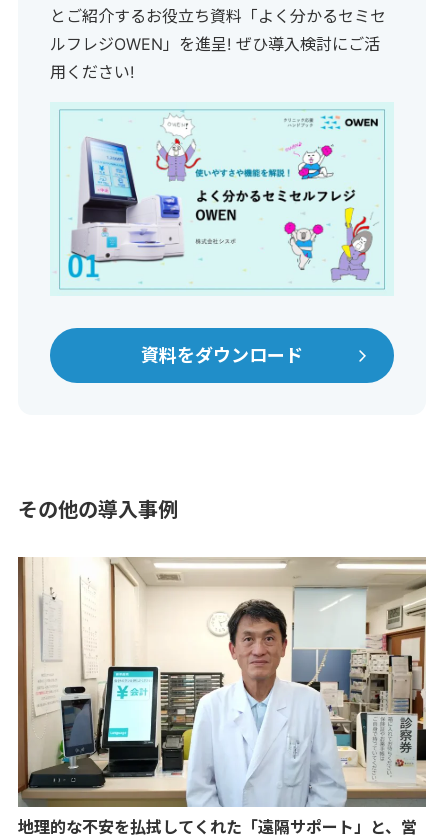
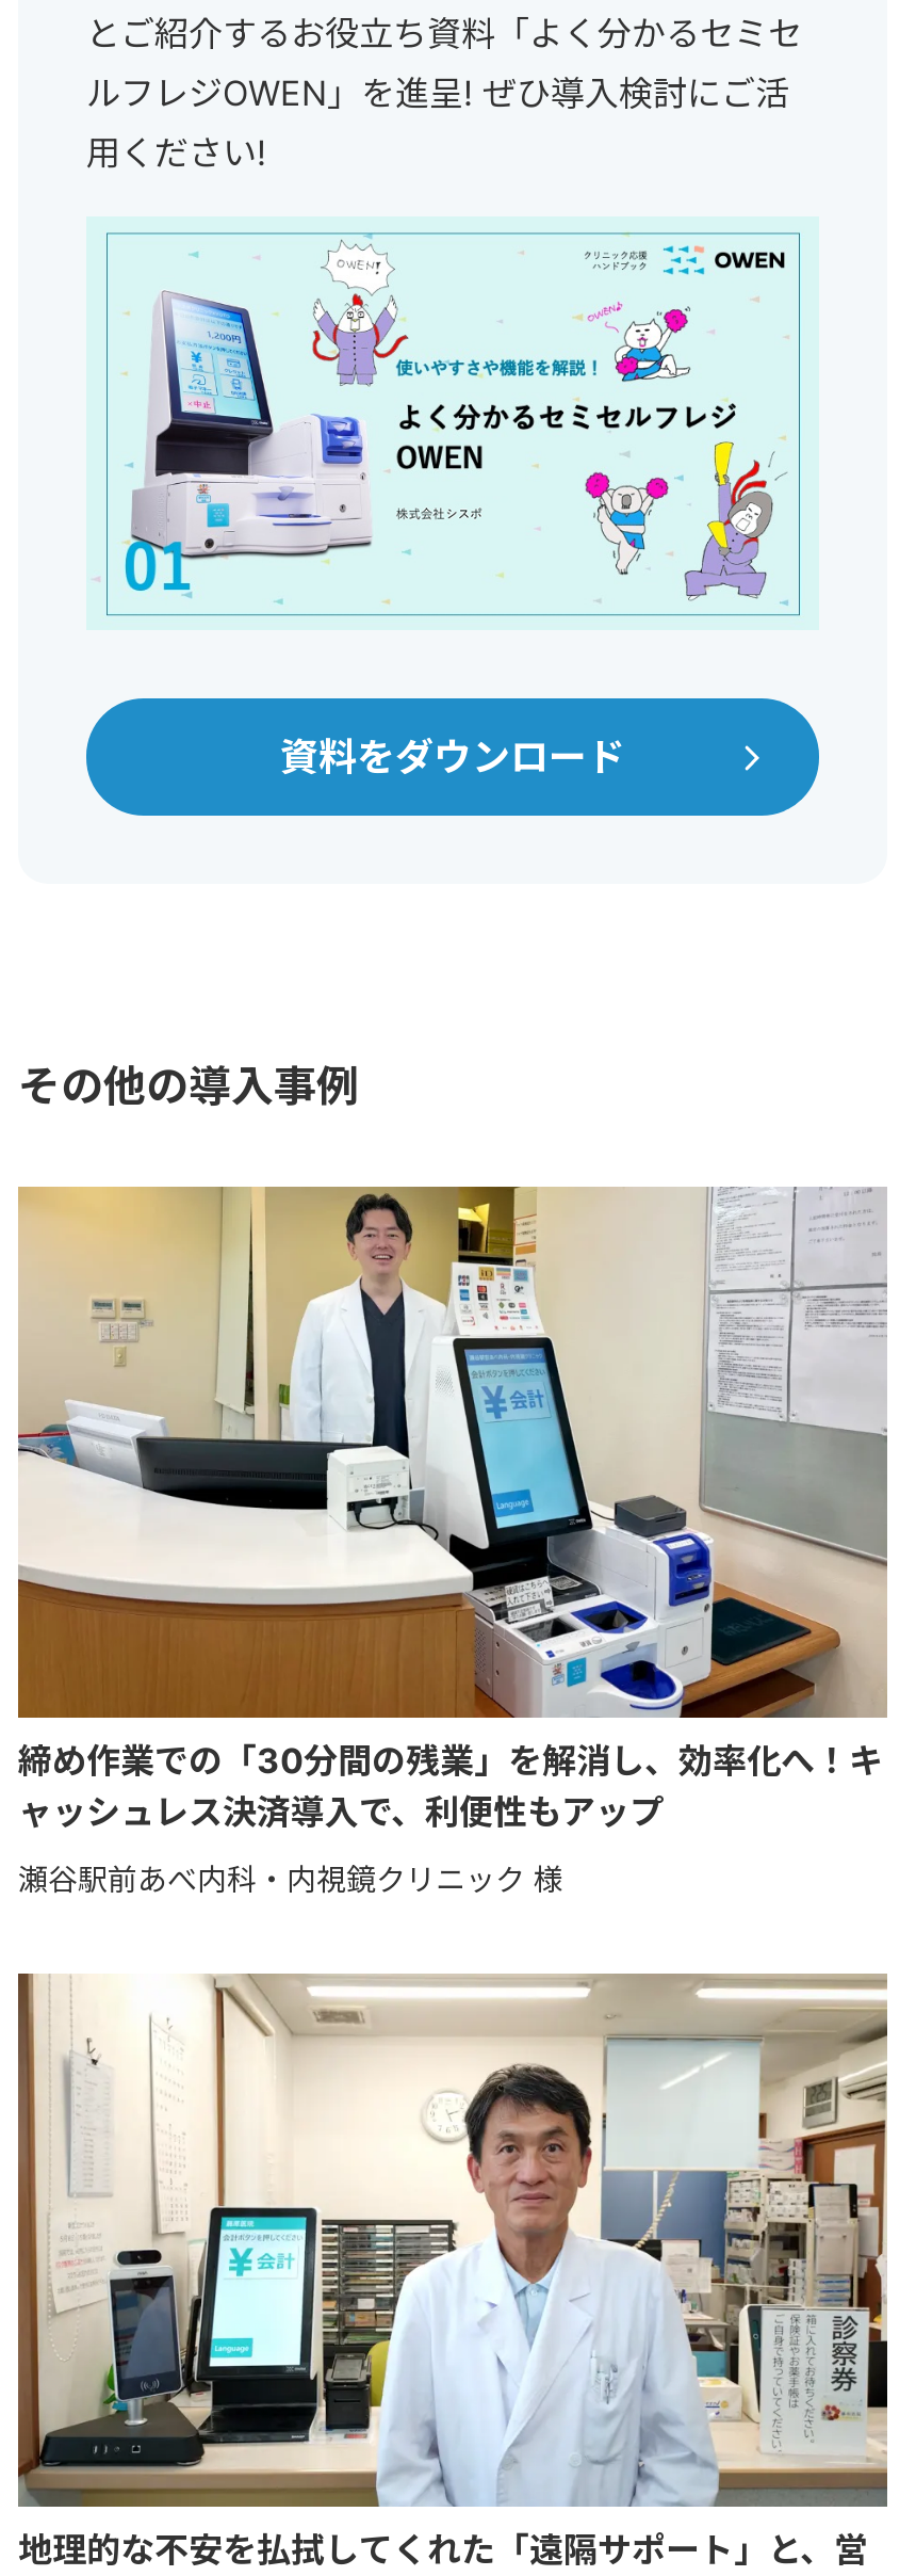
none -> [16,1186,889,1897] [image] | 締め作業での「30分間の残業」を解消し、効率化へ！キ | ャッシュレス決済導入で、利便性もアップ | 瀬谷駅前あべ内科・内視鏡クリニック 様

